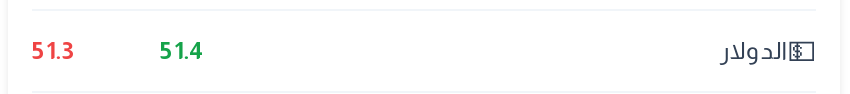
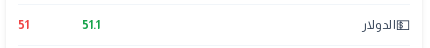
[32,37,75,65] 51.3 -> [18,18,29,32] 51
[160,37,205,65] 51.4 -> [82,18,101,32] 51.1

